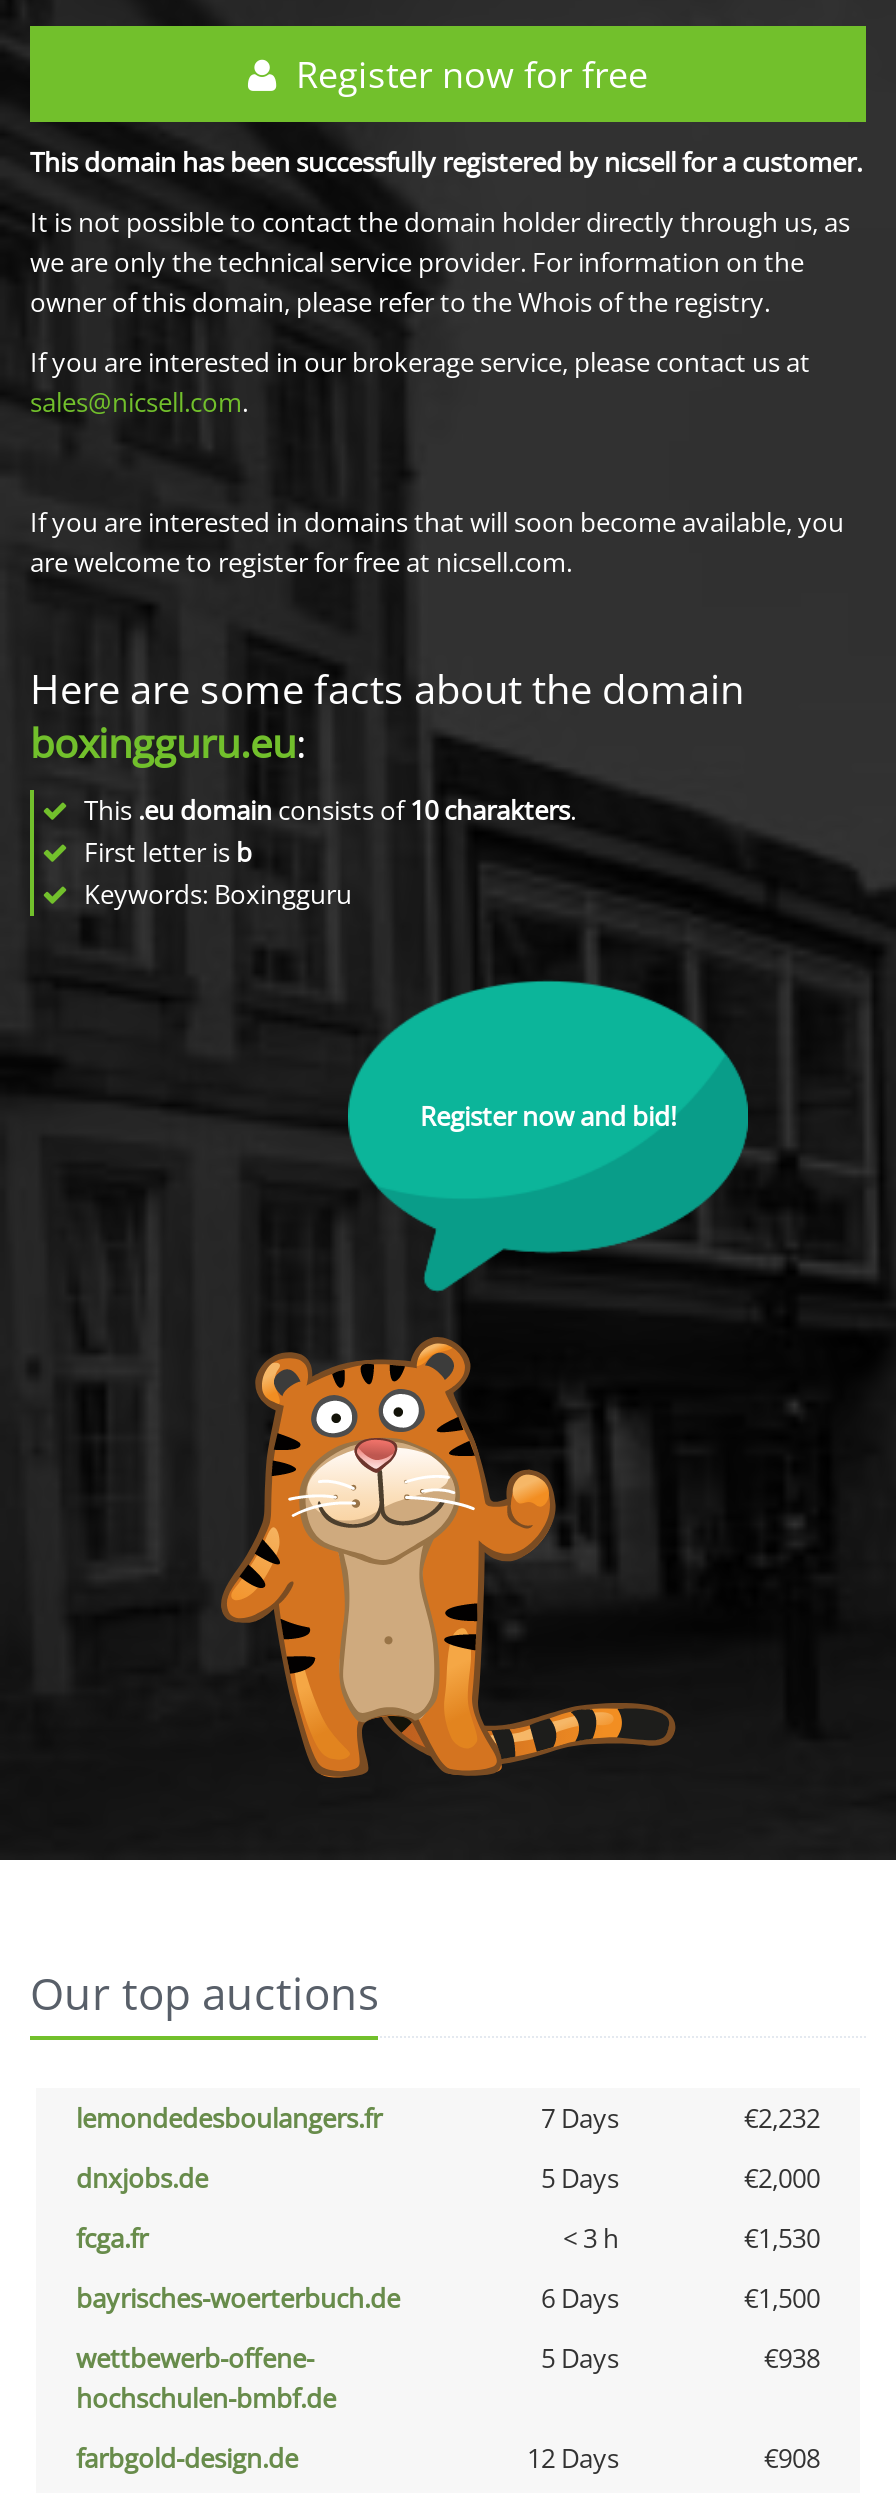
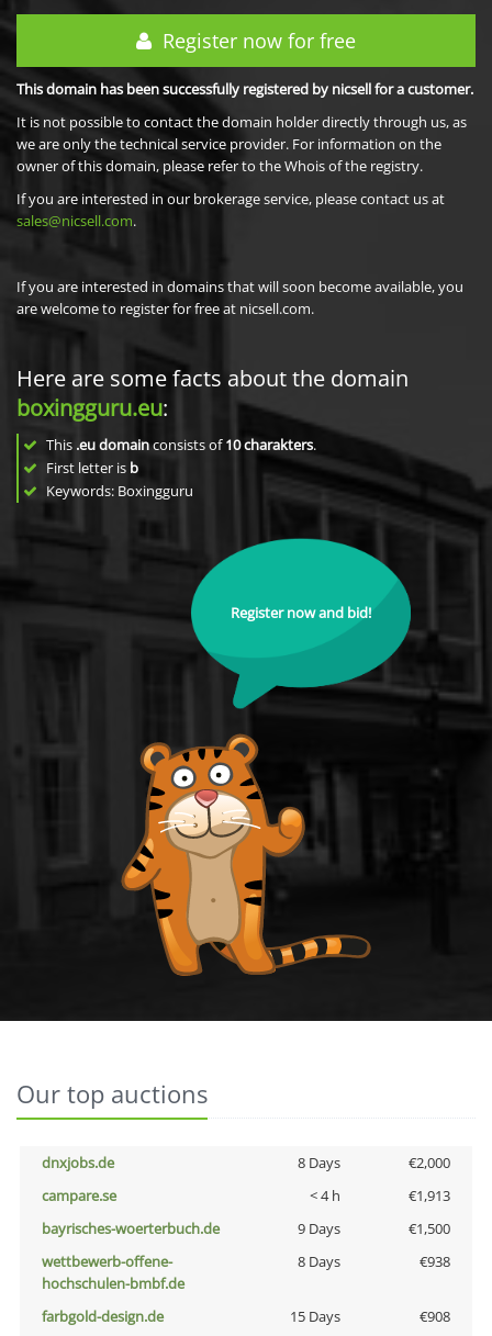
[76,2100,820,2136] lemondedesboulangers.fr | 7 Days | €2,232 -> none
[541,2160,619,2196] 5 Days -> [297,1153,340,1172] 8 Days
[76,2220,820,2256] fcga.fr | < 3 h | €1,530 -> [42,1186,450,1205] campare.se | < 4 h | €1,913
[541,2280,619,2316] 6 Days -> [297,1219,340,1238] 9 Days
[541,2340,619,2376] 5 Days -> [297,1251,340,1271] 8 Days
[527,2440,619,2476] 12 Days -> [289,1306,340,1326] 15 Days

